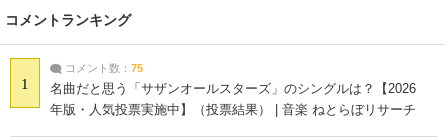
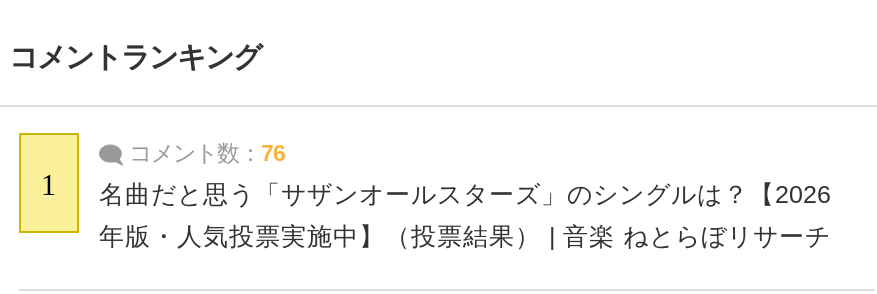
[62,62,143,74] コメント数：75 -> [123,141,285,165] コメント数：76

